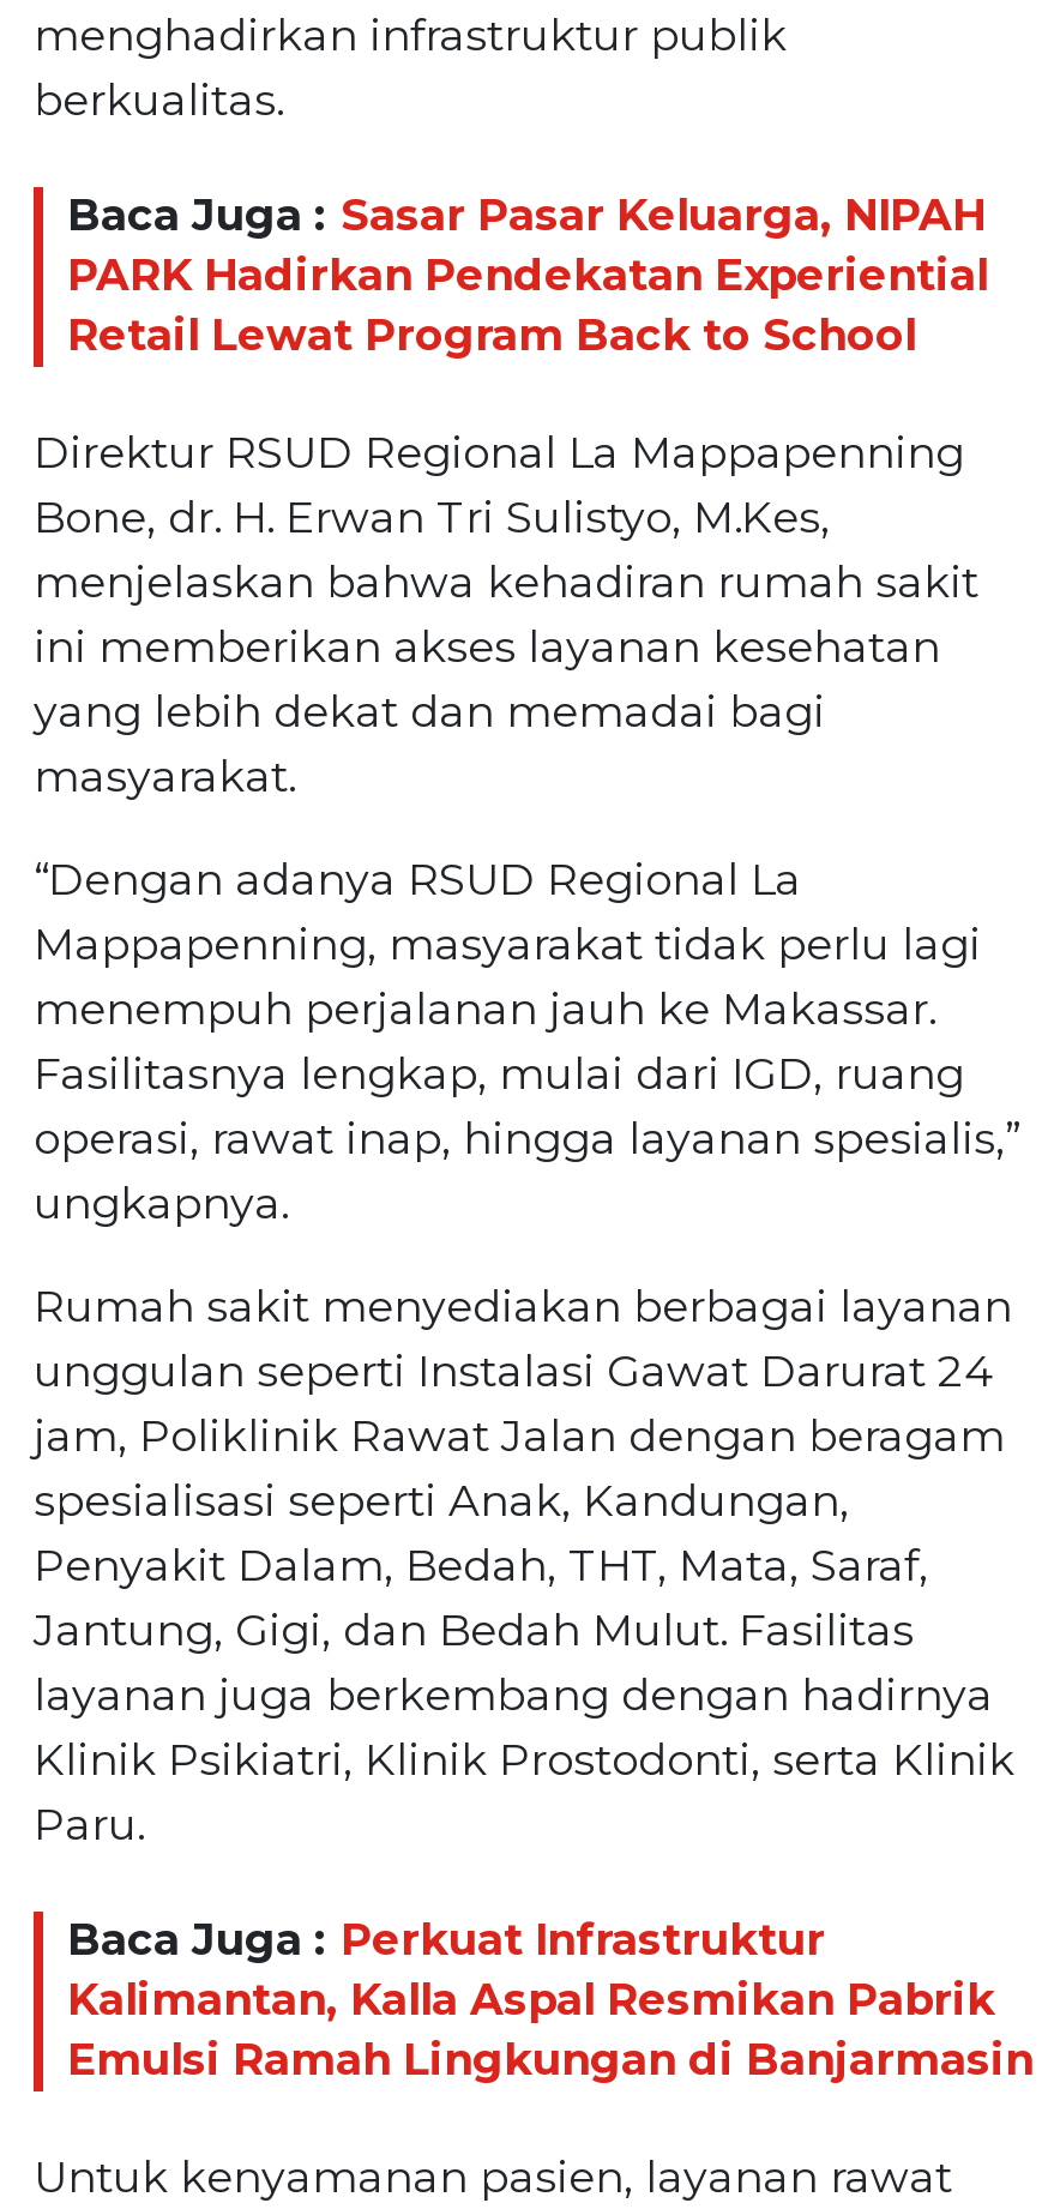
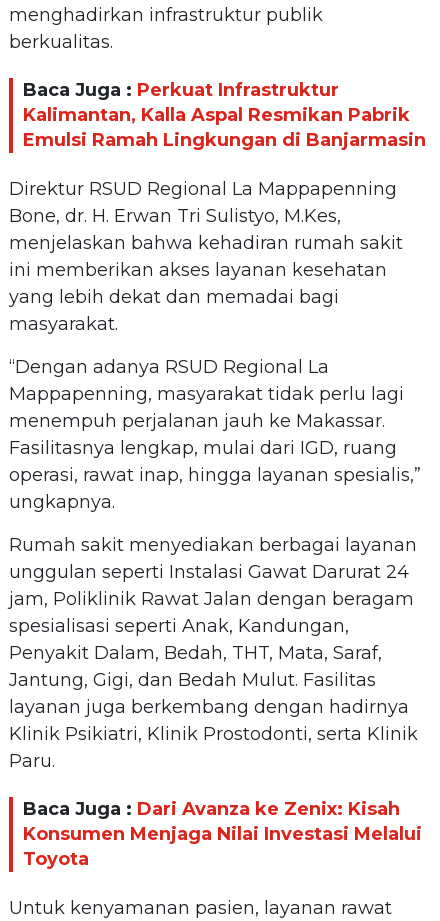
[67,190,988,363] Baca Juga : Sasar Pasar Keluarga, NIPAH | PARK Hadirkan Pendekatan Experiential | Retail Lewat Program Back to School -> none
none -> [23,798,422,870] Baca Juga : Dari Avanza ke Zenix: Kisah | Konsumen Menjaga Nilai Investasi Melalui | Toyota
moved [67,1915,1034,2088] -> [23,79,426,151]: Baca Juga : Perkuat Infrastruktur | Kalimantan, Kalla Aspal Resmikan Pabrik | Emulsi Ramah Lingkungan di Banjarmasin

